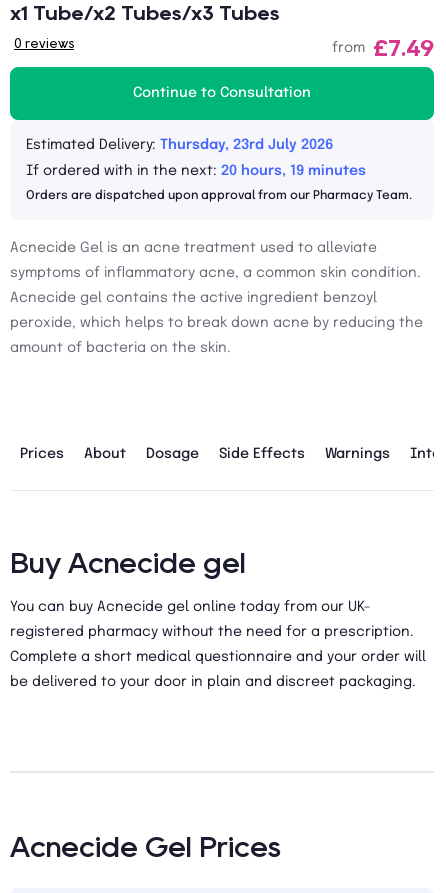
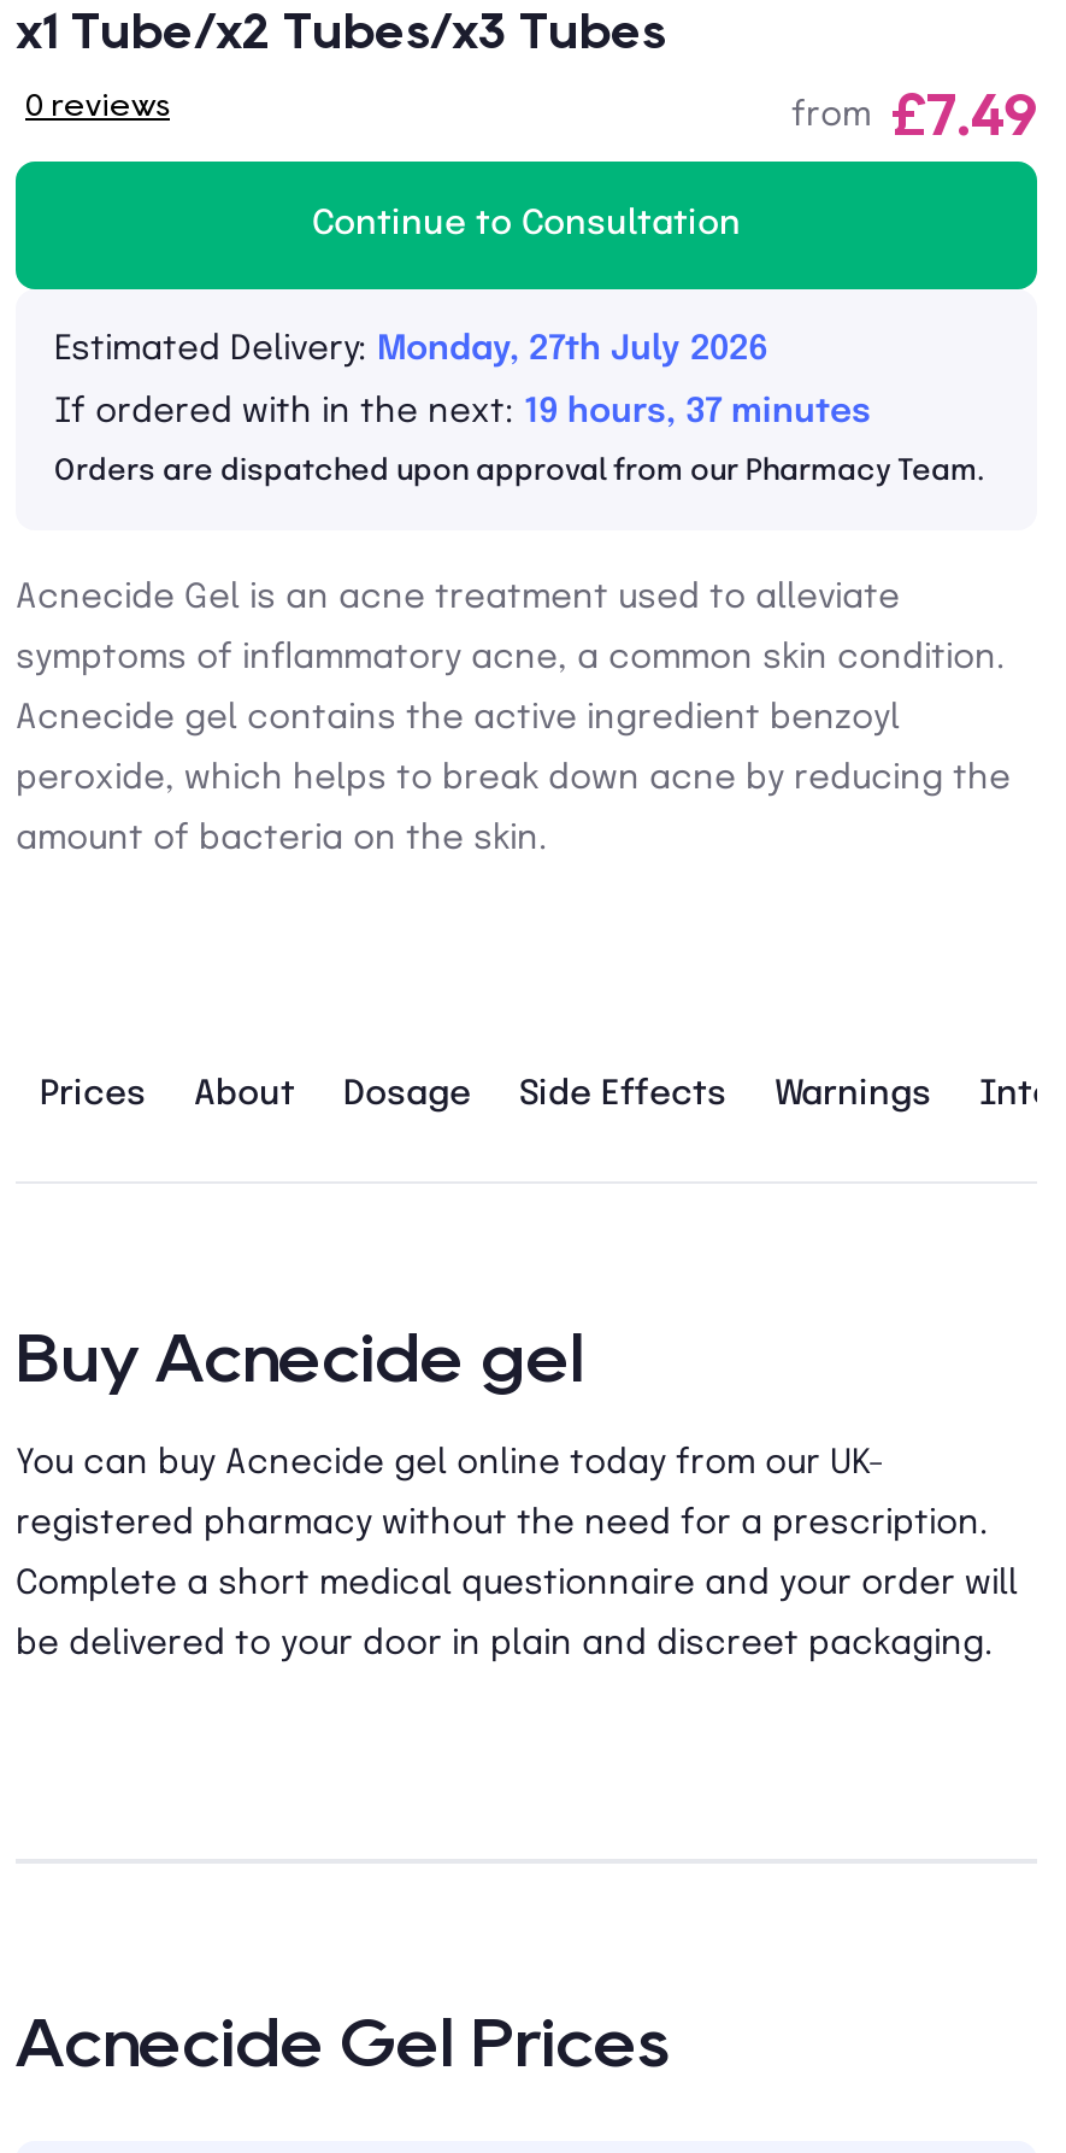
[26,138,334,152] Estimated Delivery: Thursday, 23rd July 2026 -> [54,333,770,366] Estimated Delivery: Monday, 27th July 2026
[26,164,366,178] If ordered with in the next: 20 hours, 19 minutes -> [54,395,871,429] If ordered with in the next: 19 hours, 37 minutes

